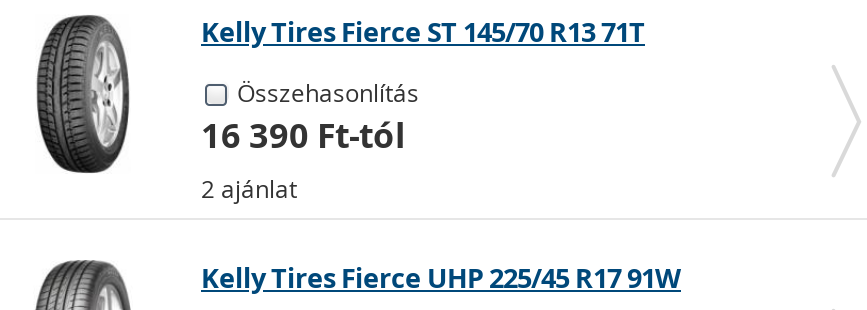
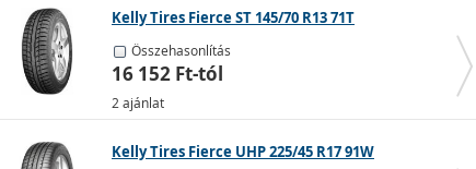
[201,111,405,157] 16 390 Ft-tól -> [112,61,223,86] 16 152 Ft-tól

